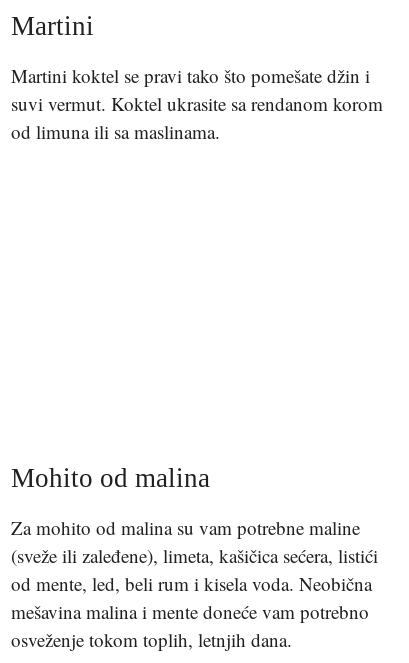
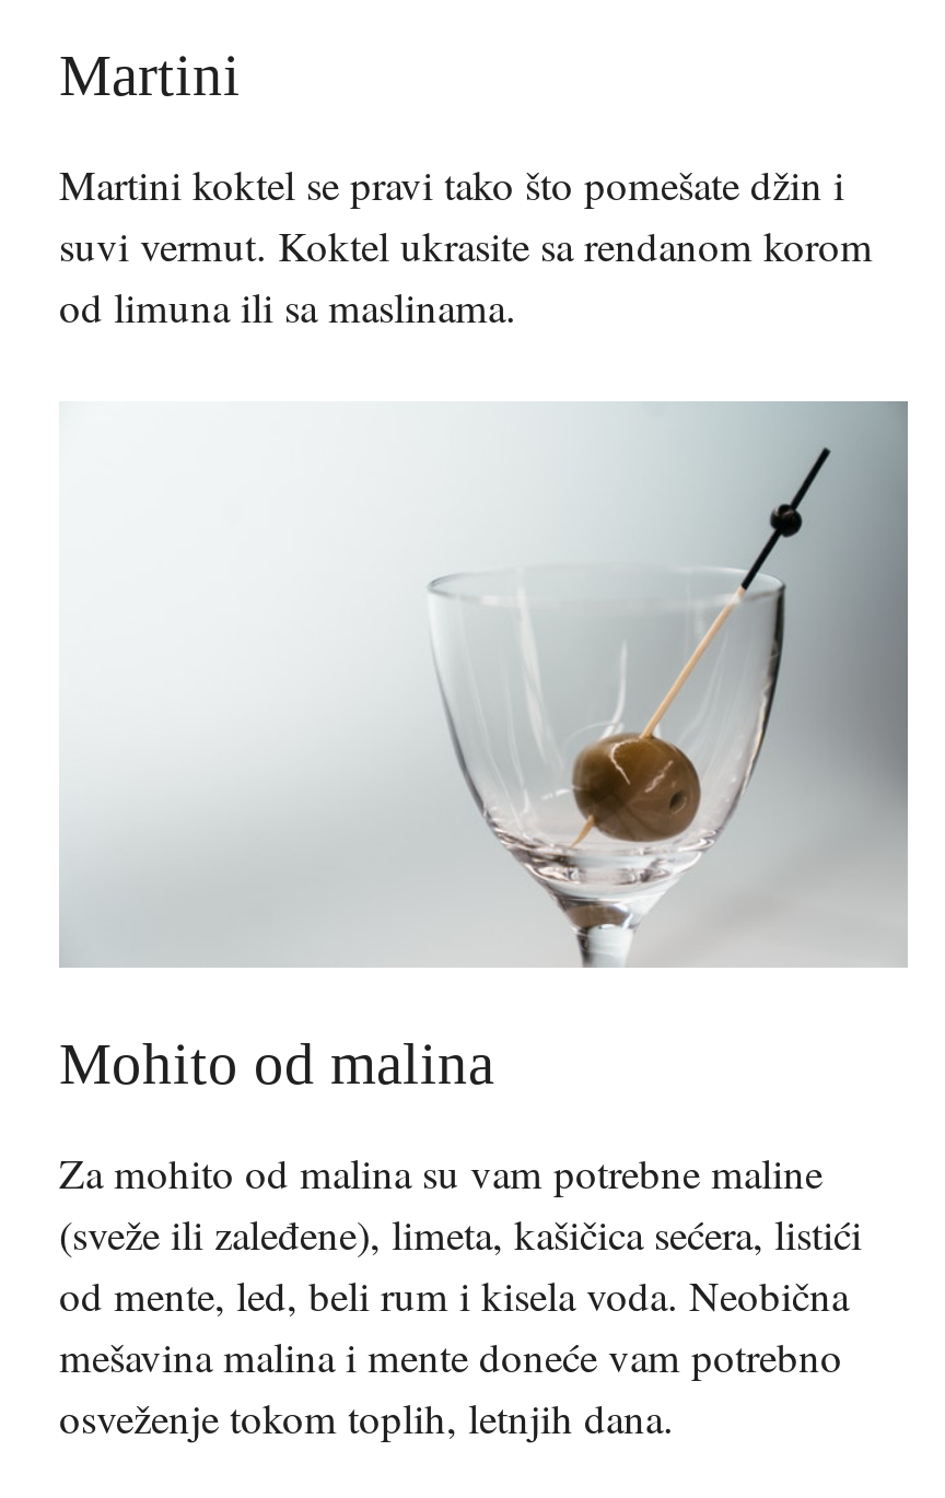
none -> [59,399,910,970] [image]

